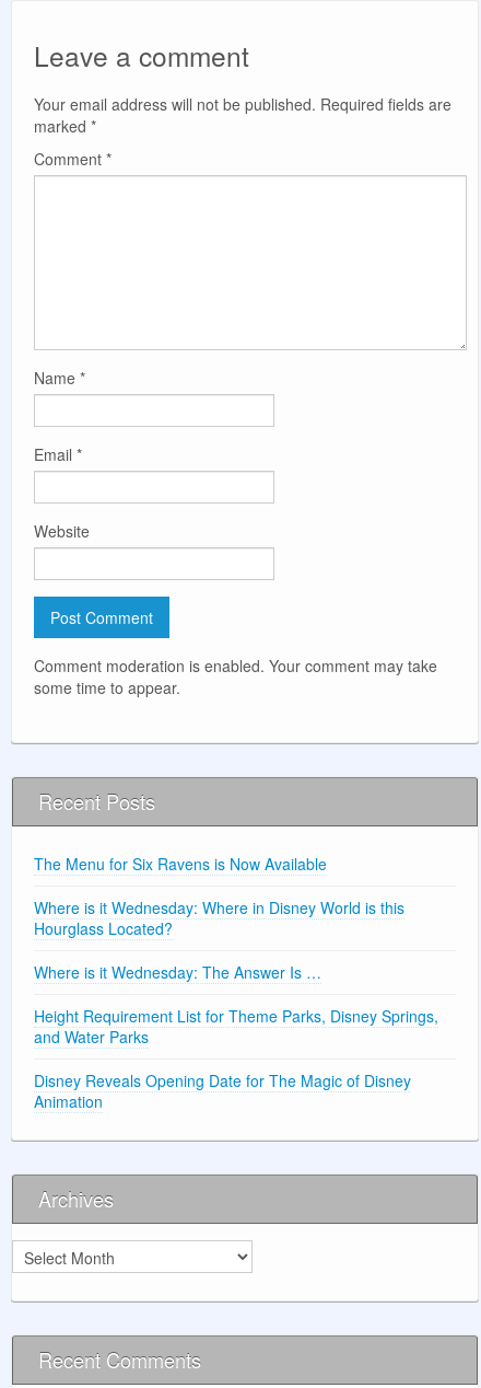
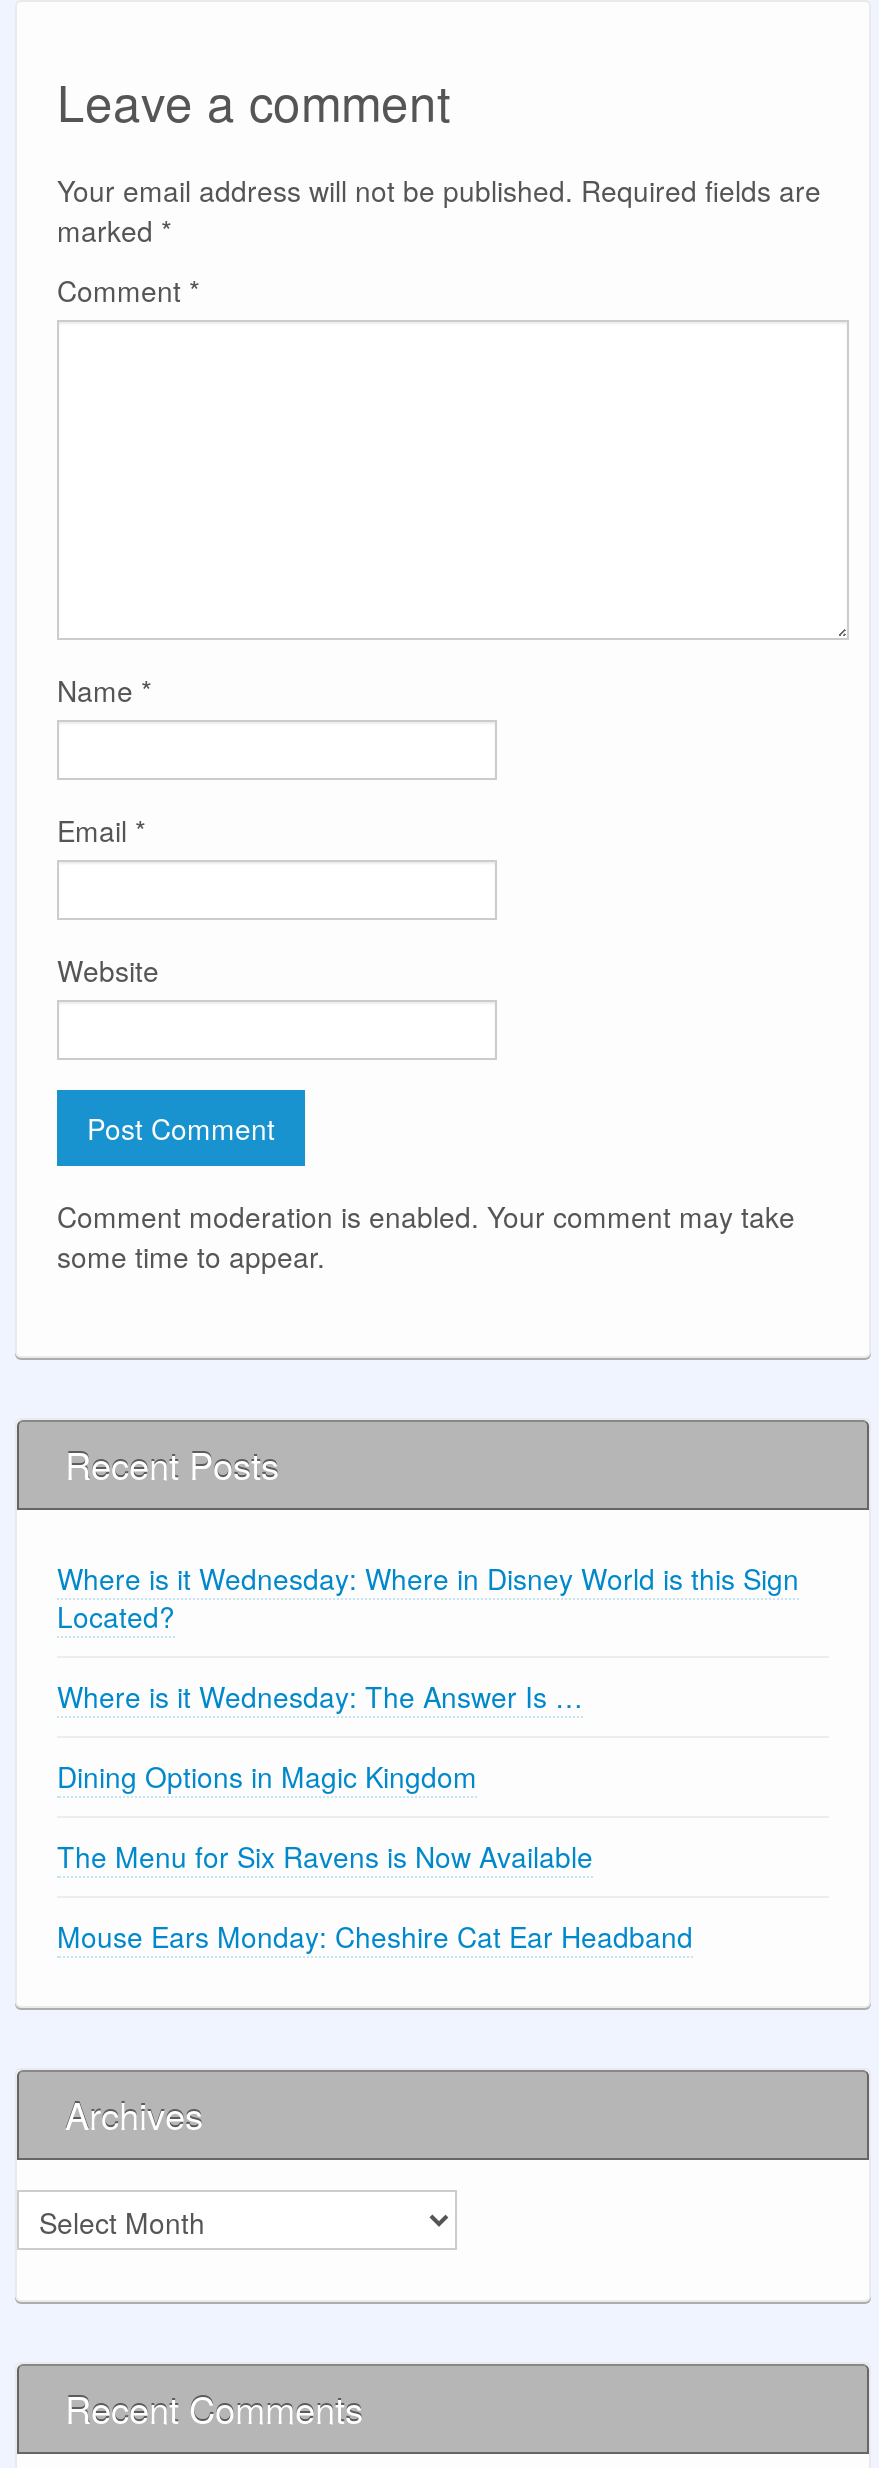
none -> [57,1558,799,1796] Where is it Wednesday: Where in Disney World is this Sign | Located? | Dining Options in Magic Kingdom
moved [34,853,327,875] -> [57,1836,593,1876]: The Menu for Six Ravens is Now Available
[34,897,438,1112] Where is it Wednesday: Where in Disney World is this | Hourglass Located? | Height Requirement List for Theme Parks, Disney Springs, | and Water Parks | Disney Reveals Opening Date for The Magic of Disney | Animation -> [57,1916,693,1956] Mouse Ears Monday: Cheshire Cat Ear Headband
moved [34,961,321,983] -> [57,1676,583,1716]: Where is it Wednesday: The Answer Is …

